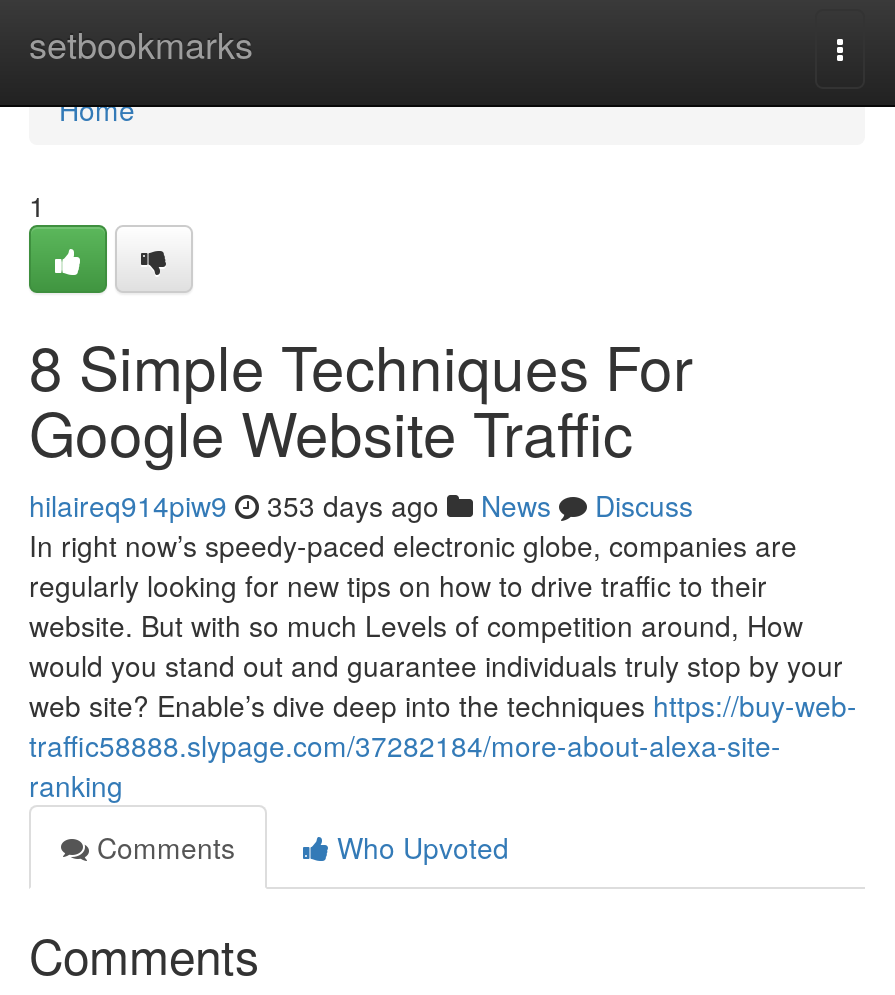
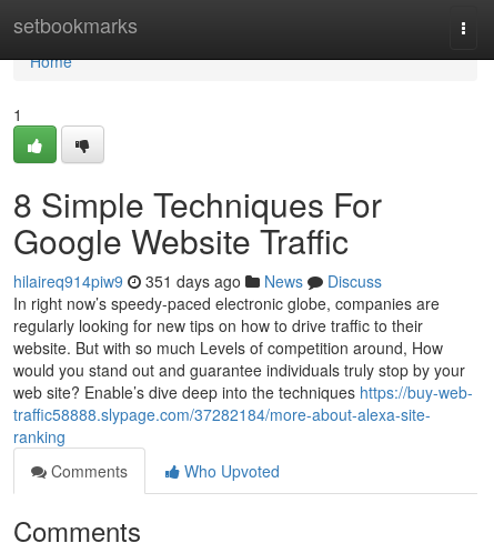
[29,485,693,525] hilaireq914piw9 353 days ago News Discuss -> [13,270,382,292] hilaireq914piw9 351 days ago News Discuss

